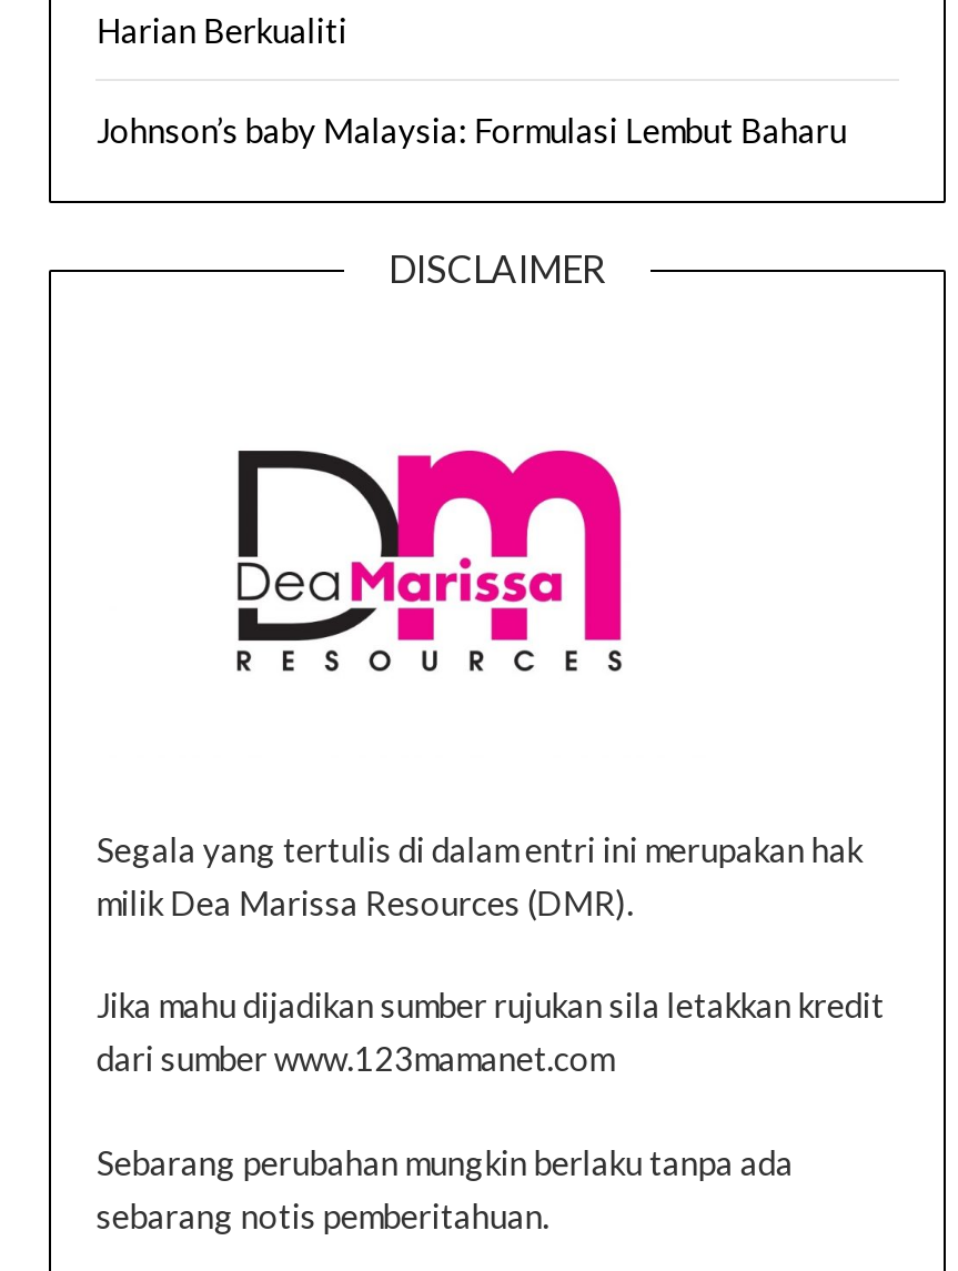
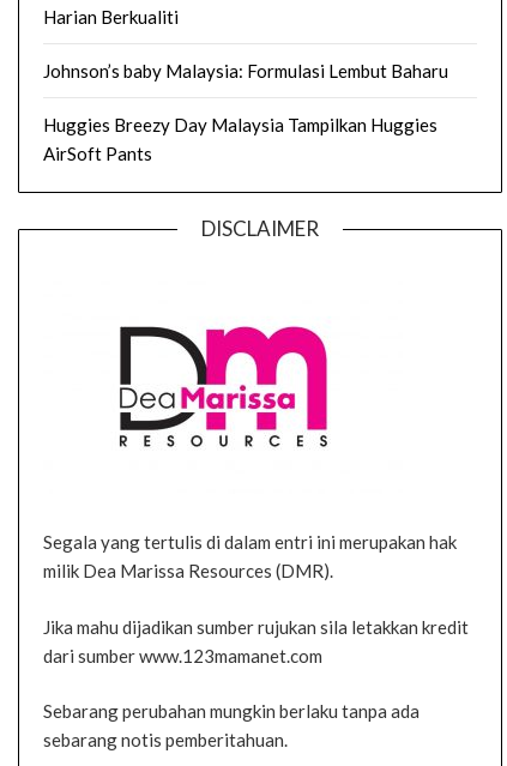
none -> [44,114,438,164] Huggies Breezy Day Malaysia Tampilkan Huggies | AirSoft Pants

